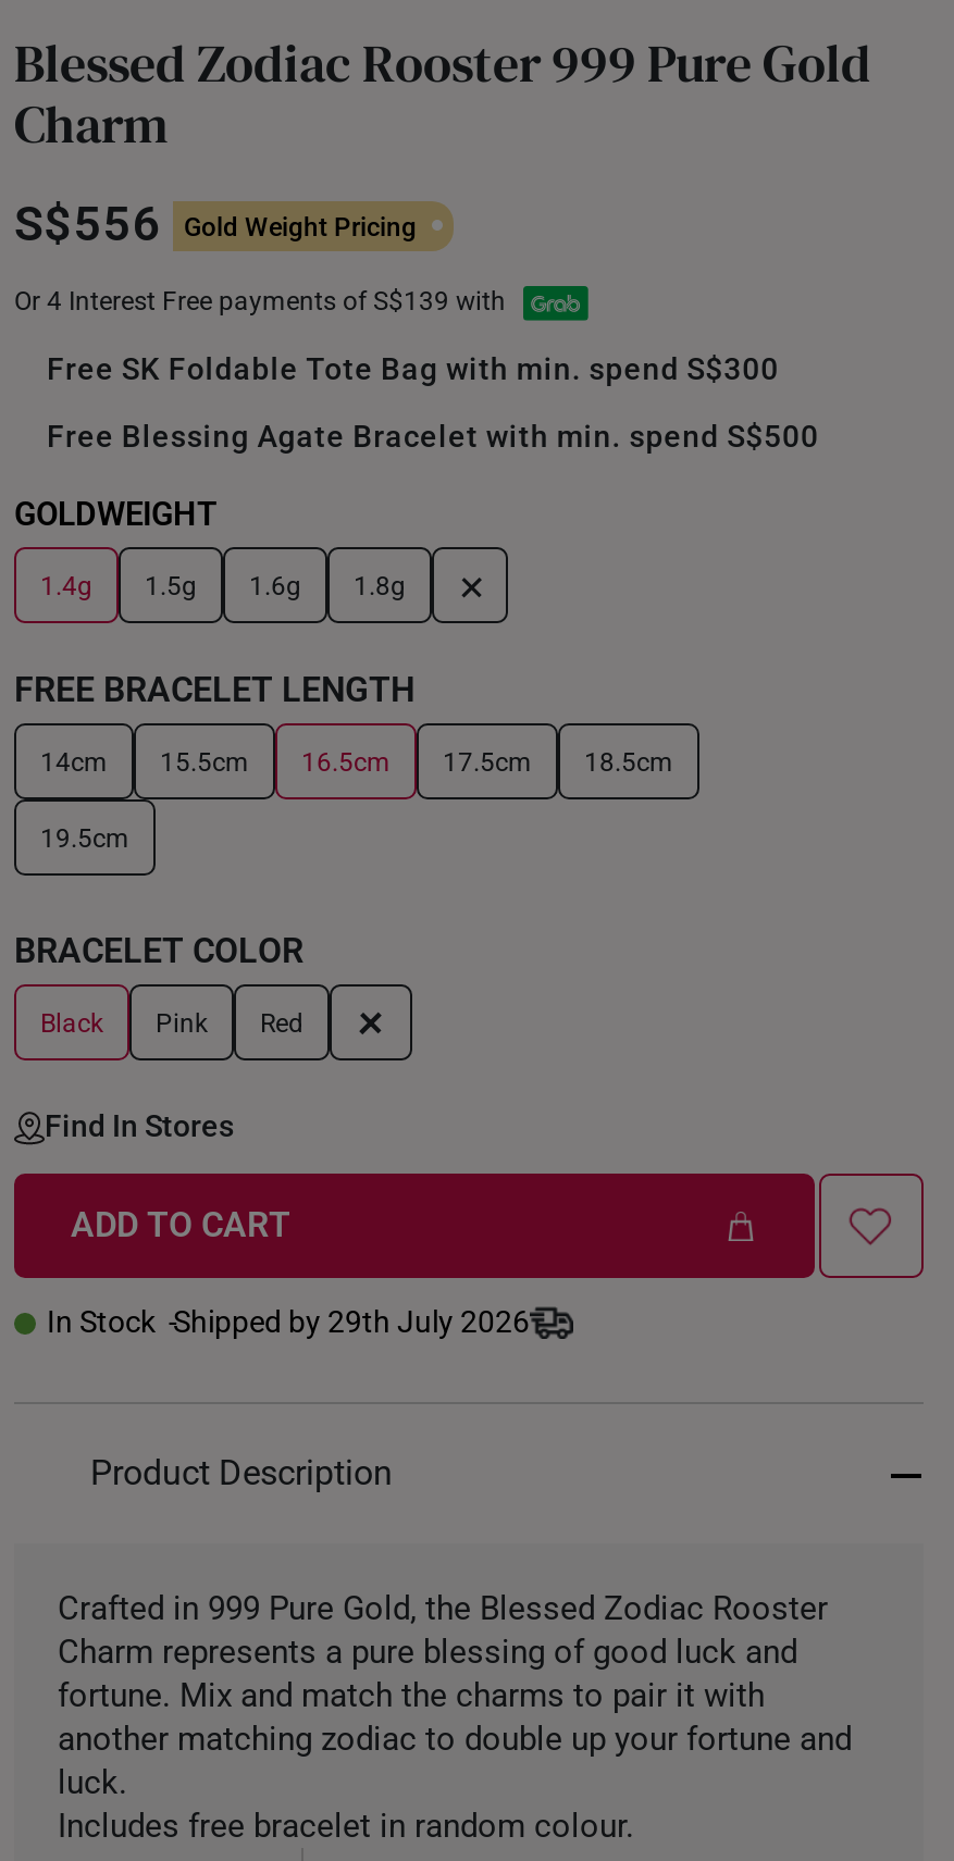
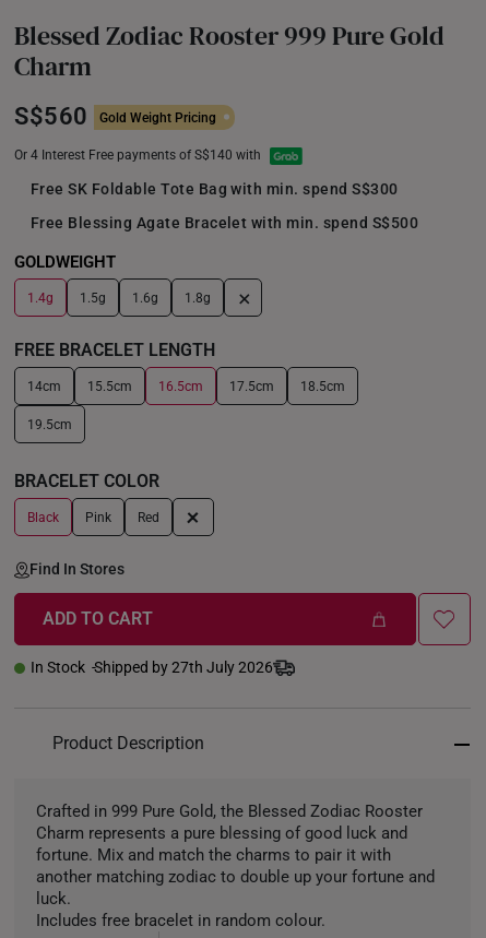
[14,197,417,251] S$556 Gold Weight Pricing -> [14,103,216,130] S$560 Gold Weight Pricing
[14,286,512,317] Or 4 Interest Free payments of S$139 with -> [14,147,264,163] Or 4 Interest Free payments of S$140 with
[47,1304,530,1339] In Stock Shipped by 29th July 2026 -> [31,658,273,676] In Stock Shipped by 27th July 2026

